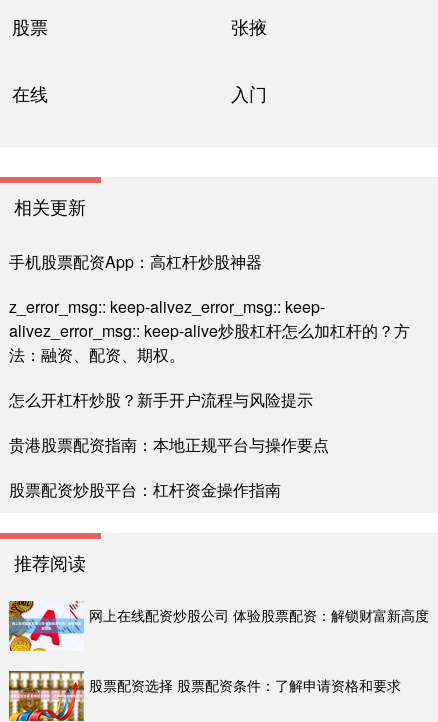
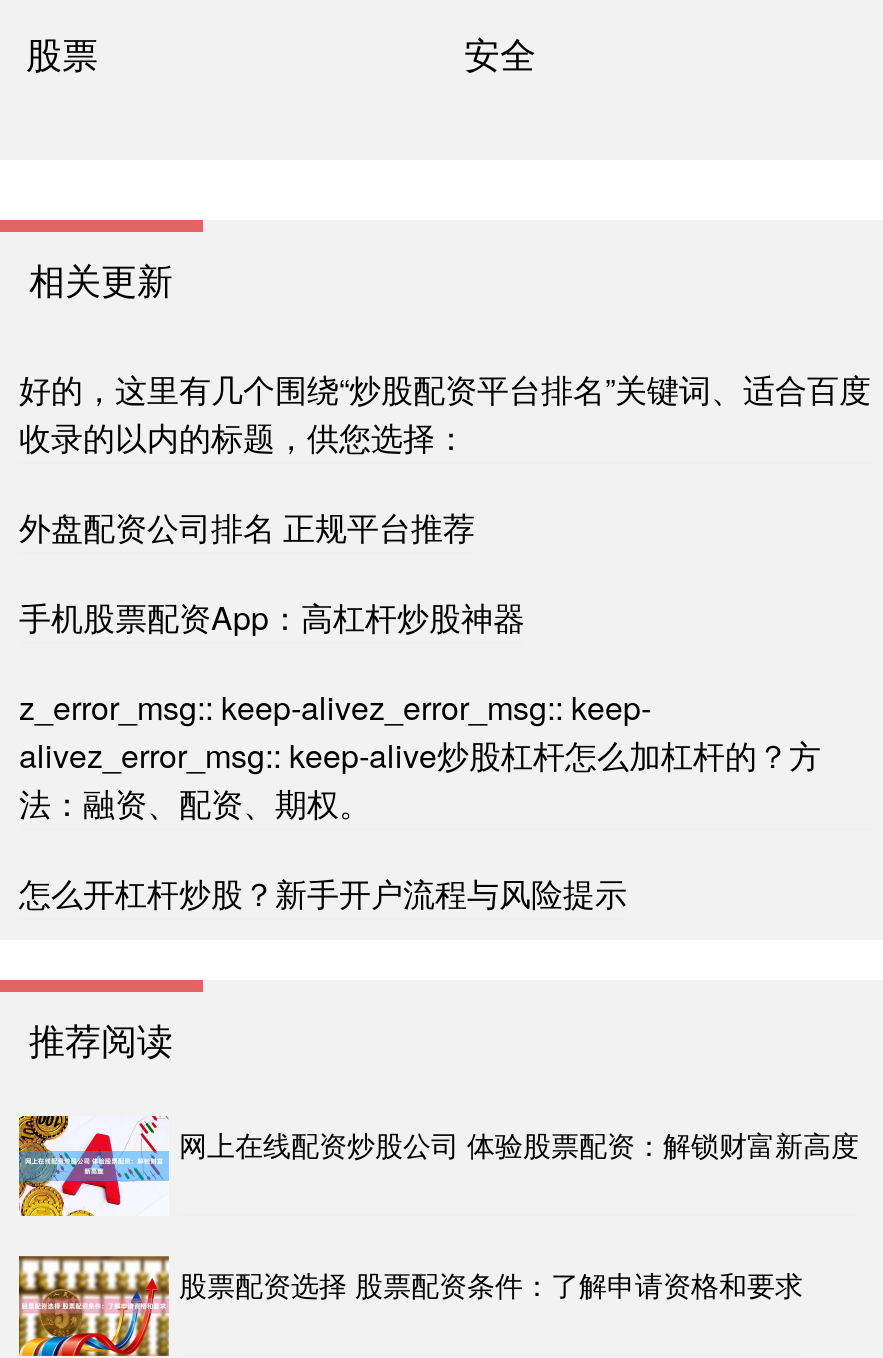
[12,13,267,106] 张掖 | 在线 | 入门 -> [464,26,536,78] 安全
moved [14,193,86,219] -> [29,252,173,304]: 相关更新
none -> [19,366,871,550] 好的，这里有几个围绕“炒股配资平台排名”关键词、适合百度 | 收录的以内的标题，供您选择： | 外盘配资公司排名 正规平台推荐
moved [9,250,410,411] -> [19,594,821,916]: 手机股票配资App：高杠杆炒股神器 | z_error_msg:: keep-alivez_error_msg:: keep- | alivez_error_msg:: keep-alive炒股杠杆怎么加杠杆的？方 | 法：融资、配资、期权。 | 怎么开杠杆炒股？新手开户流程与风险提示
[9,433,329,501] 贵港股票配资指南：本地正规平台与操作要点 | 股票配资炒股平台：杠杆资金操作指南 -> none

